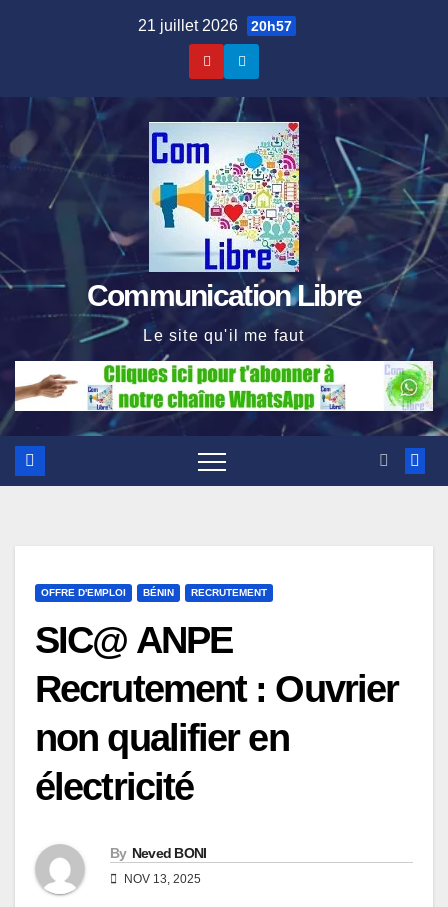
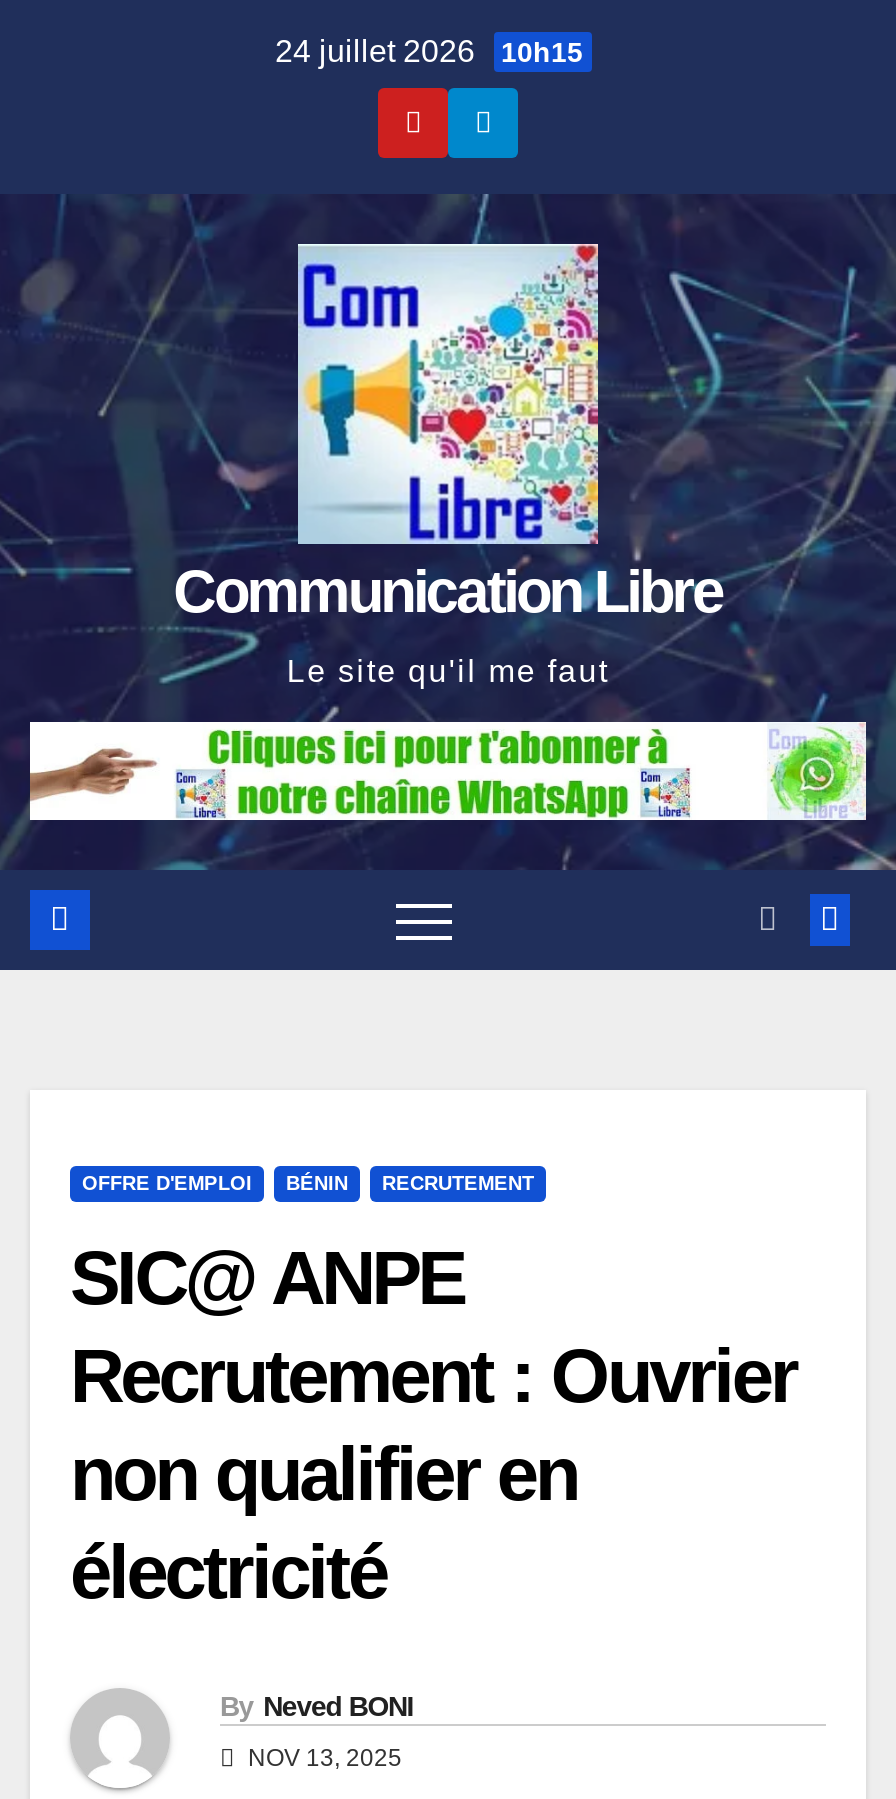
[137,17,291,34] 21 juillet 2026 20h57 -> [275,34,583,68] 24 juillet 2026 10h15

